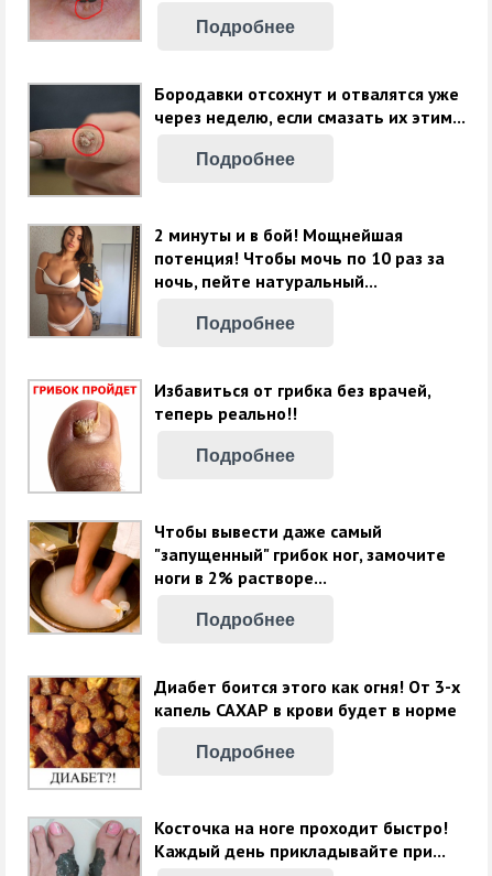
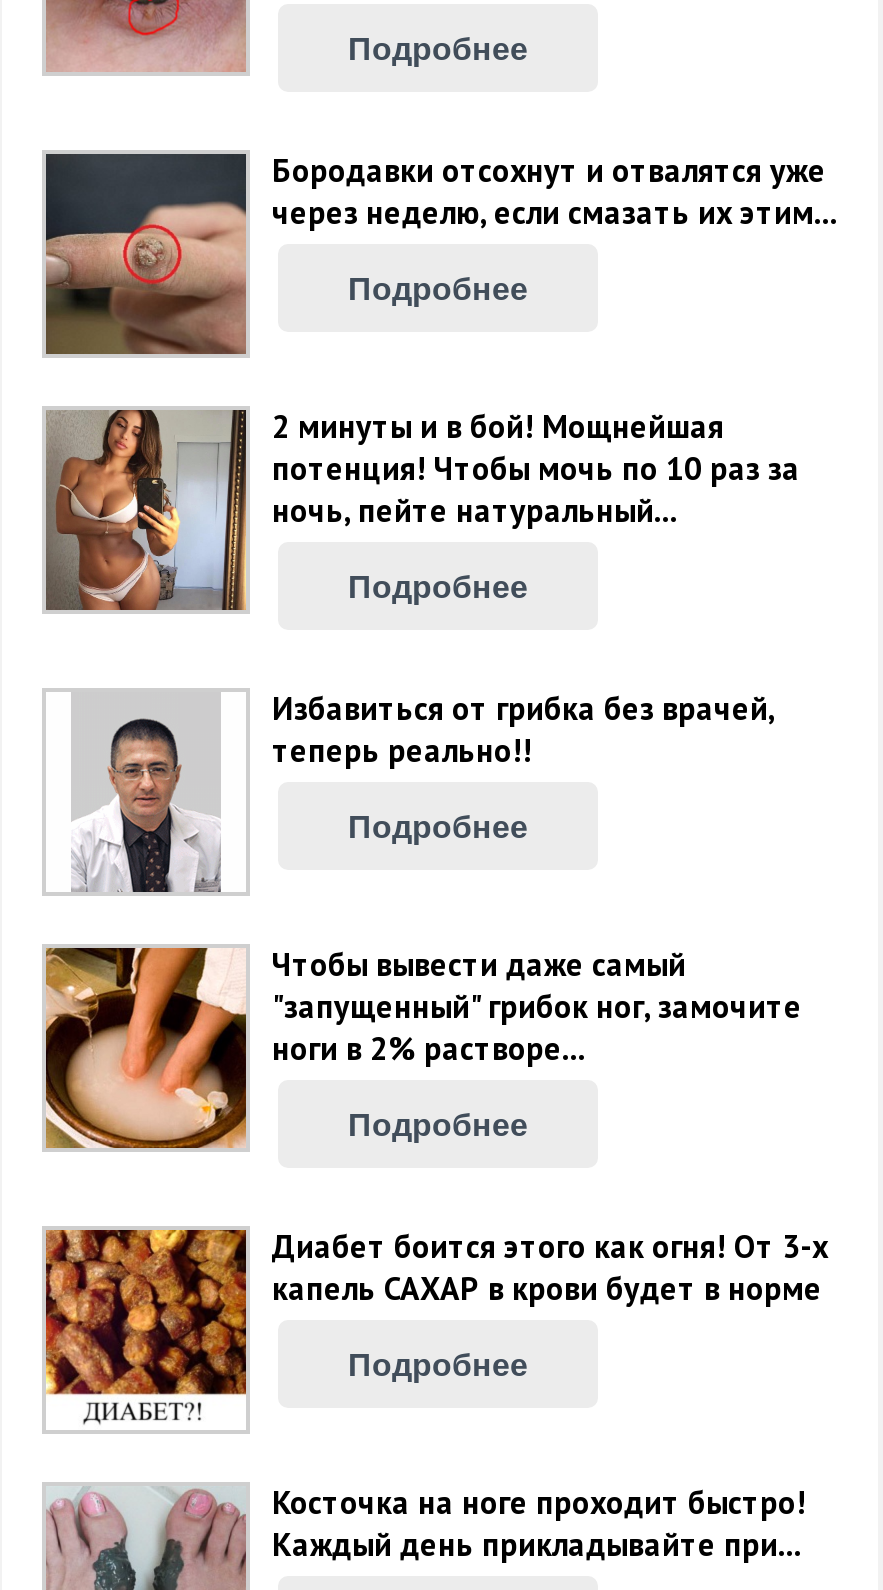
[32,381,138,493] [image] -> [52,694,238,894] [image]

